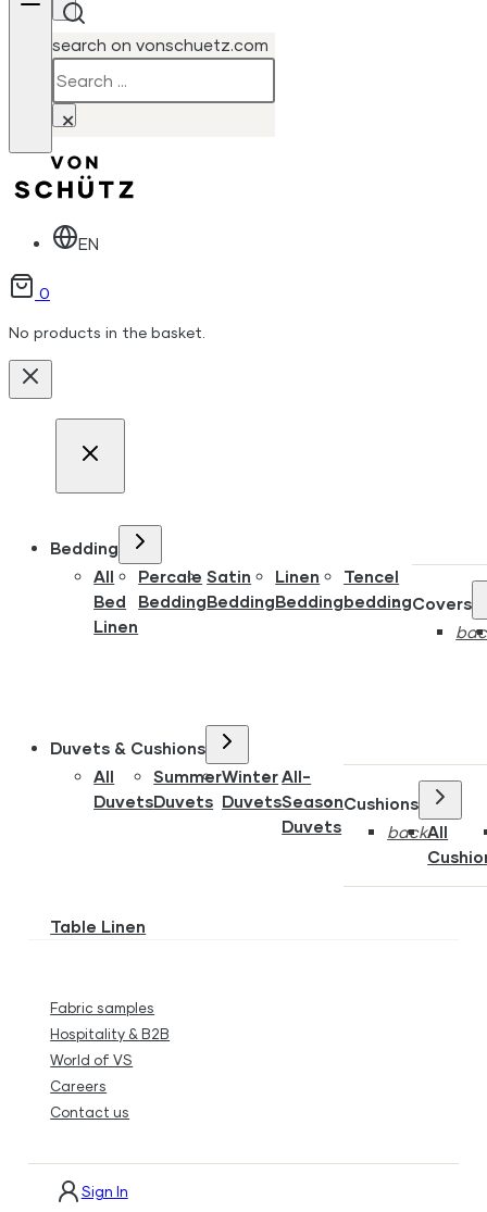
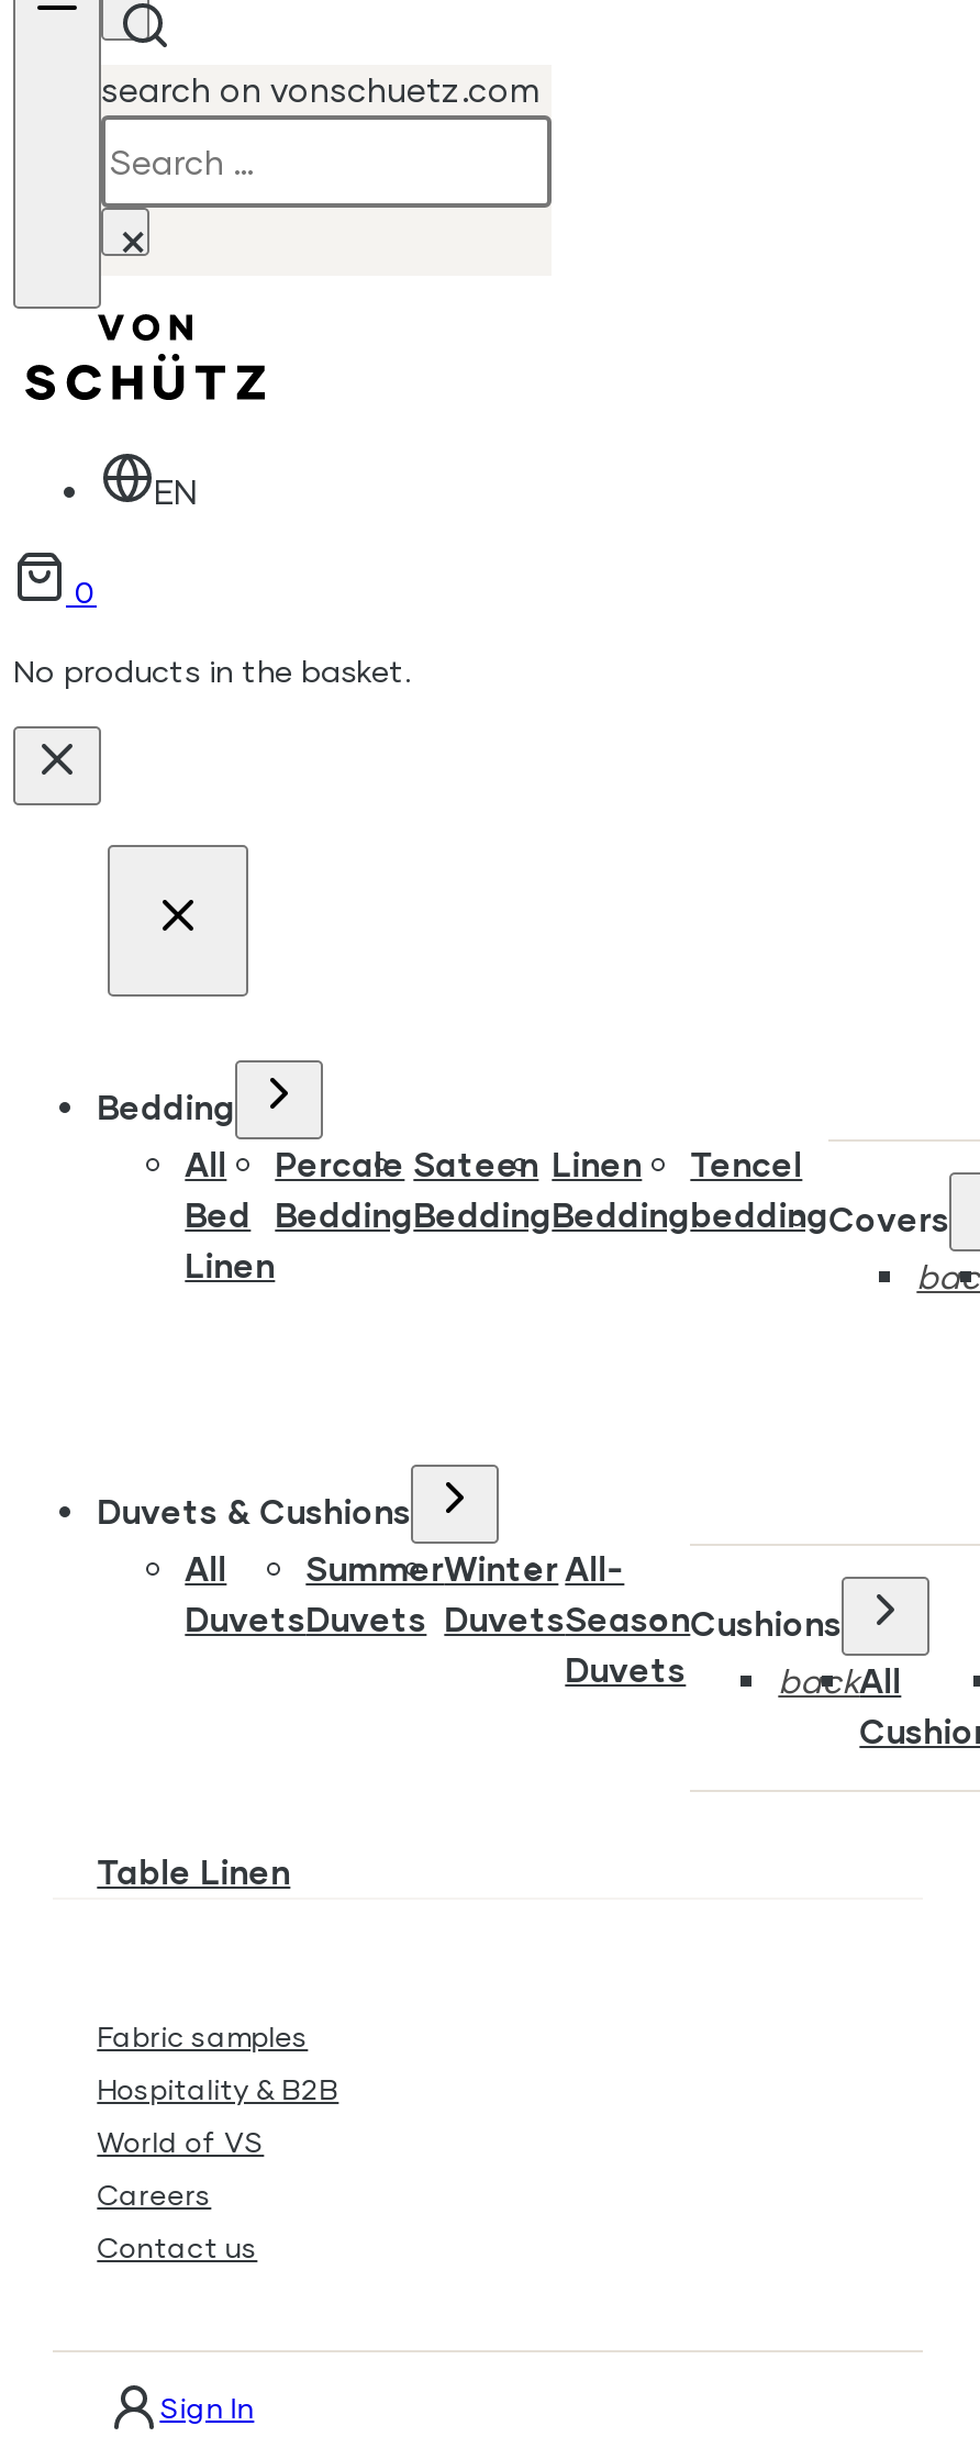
[207,566,251,585] Satin -> [414,1143,539,1182] Sateen

